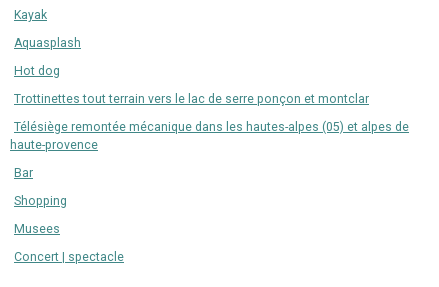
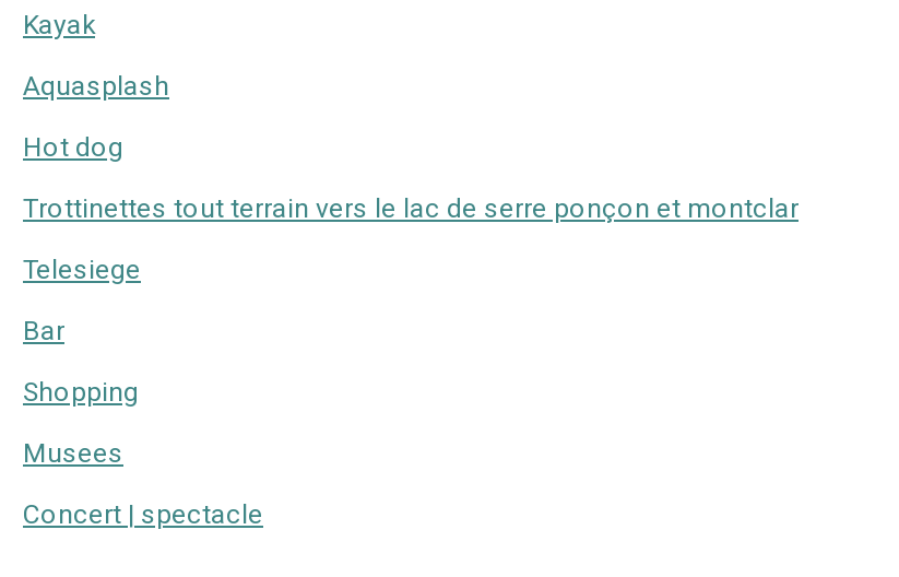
[10,120,409,152] Télésiège remontée mécanique dans les hautes-alpes (05) et alpes de | haute-provence -> [23,256,141,286] Telesiege

